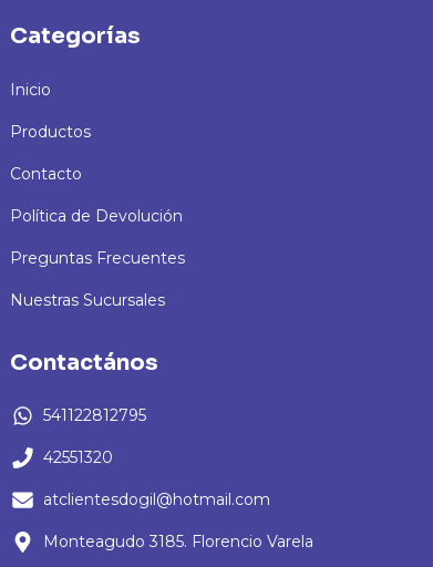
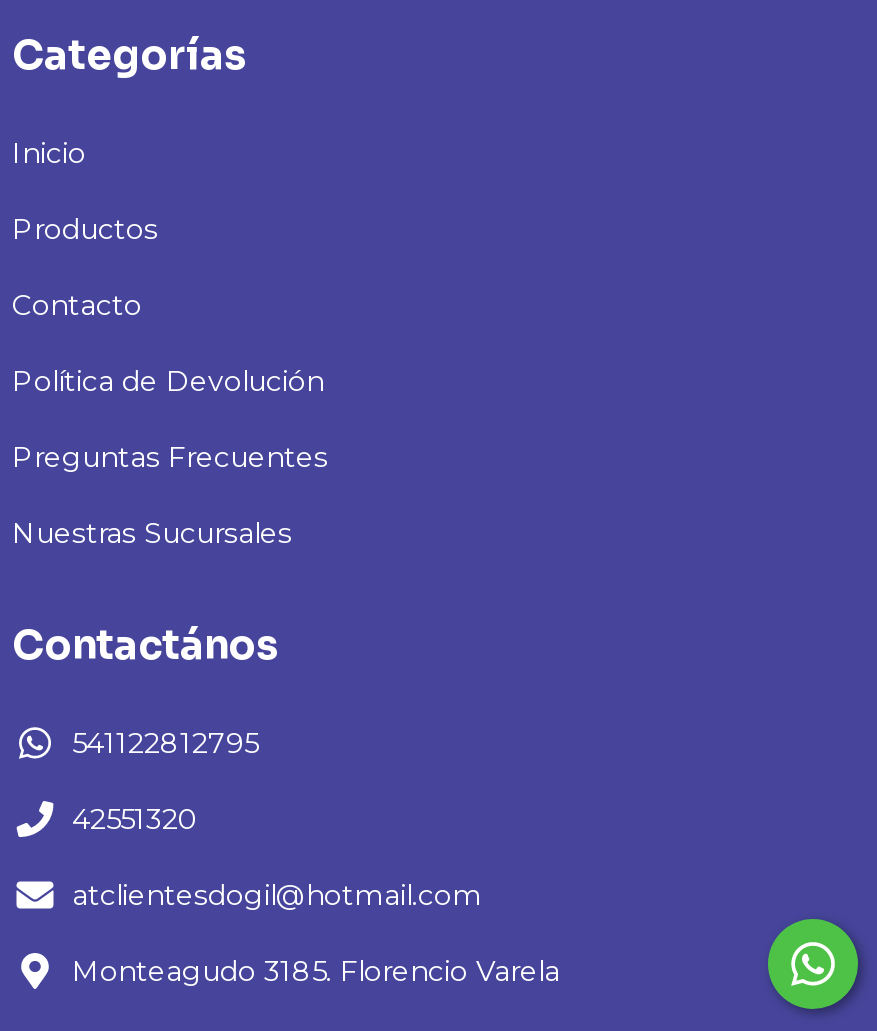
none -> [766,916,866,1016] [image]

